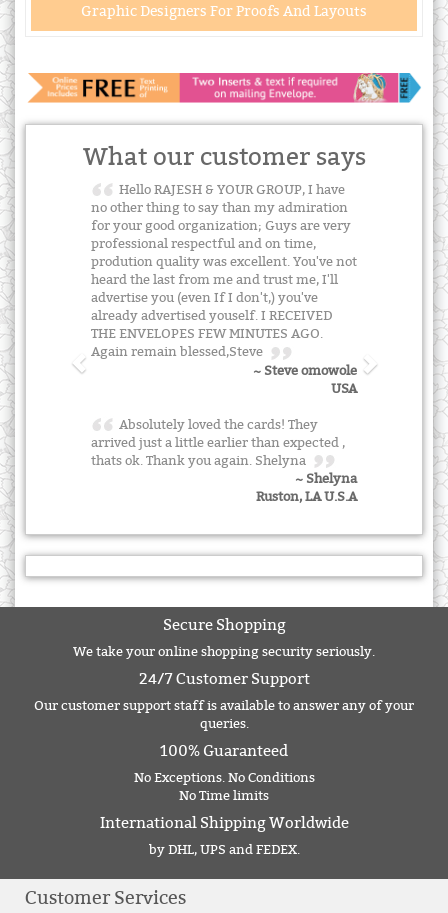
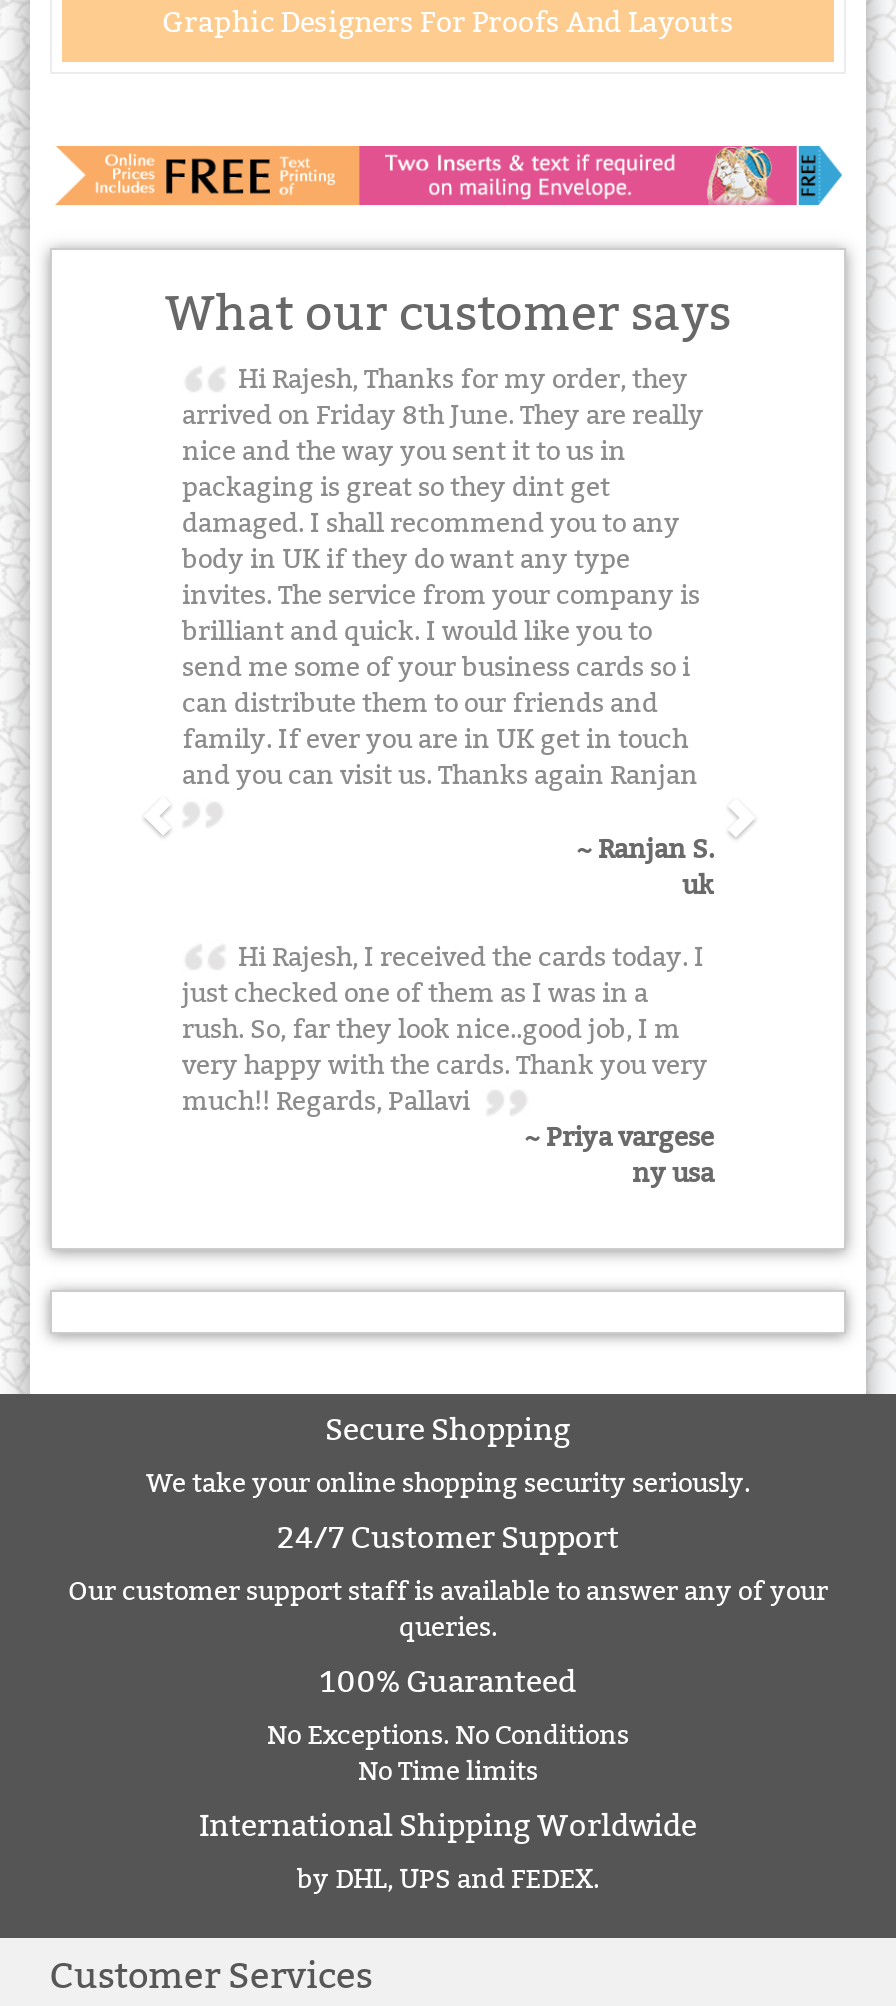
[91,182,357,505] Hello RAJESH & YOUR GROUP, I have | no other thing to say than my admiration | for your good organization; Guys are very | professional respectful and on time, | prodution quality was excellent. You've not | heard the last from me and trust me, I'll | advertise you (even If I don't,) you've | already advertised youself. I RECEIVED | THE ENVELOPES FEW MINUTES AGO. | Again remain blessed,Steve | ~ Steve omowole | USA | Absolutely loved the cards! They | arrived just a little earlier than expected , | thats ok. Thank you again. Shelyna | ~ Shelyna | Ruston, LA U.S.A -> [182,364,714,1190] Hi Rajesh, Thanks for my order, they | arrived on Friday 8th June. They are really | nice and the way you sent it to us in | packaging is great so they dint get | damaged. I shall recommend you to any | body in UK if they do want any type | invites. The service from your company is | brilliant and quick. I would like you to | send me some of your business cards so i | can distribute them to our friends and | family. If ever you are in UK get in touch | and you can visit us. Thanks again Ranjan | ~ Ranjan S. | uk | Hi Rajesh, I received the cards today. I | just checked one of them as I was in a | rush. So, far they look nice..good job, I m | very happy with the cards. Thank you very | much!! Regards, Pallavi | ~ Priya vargese | ny usa

